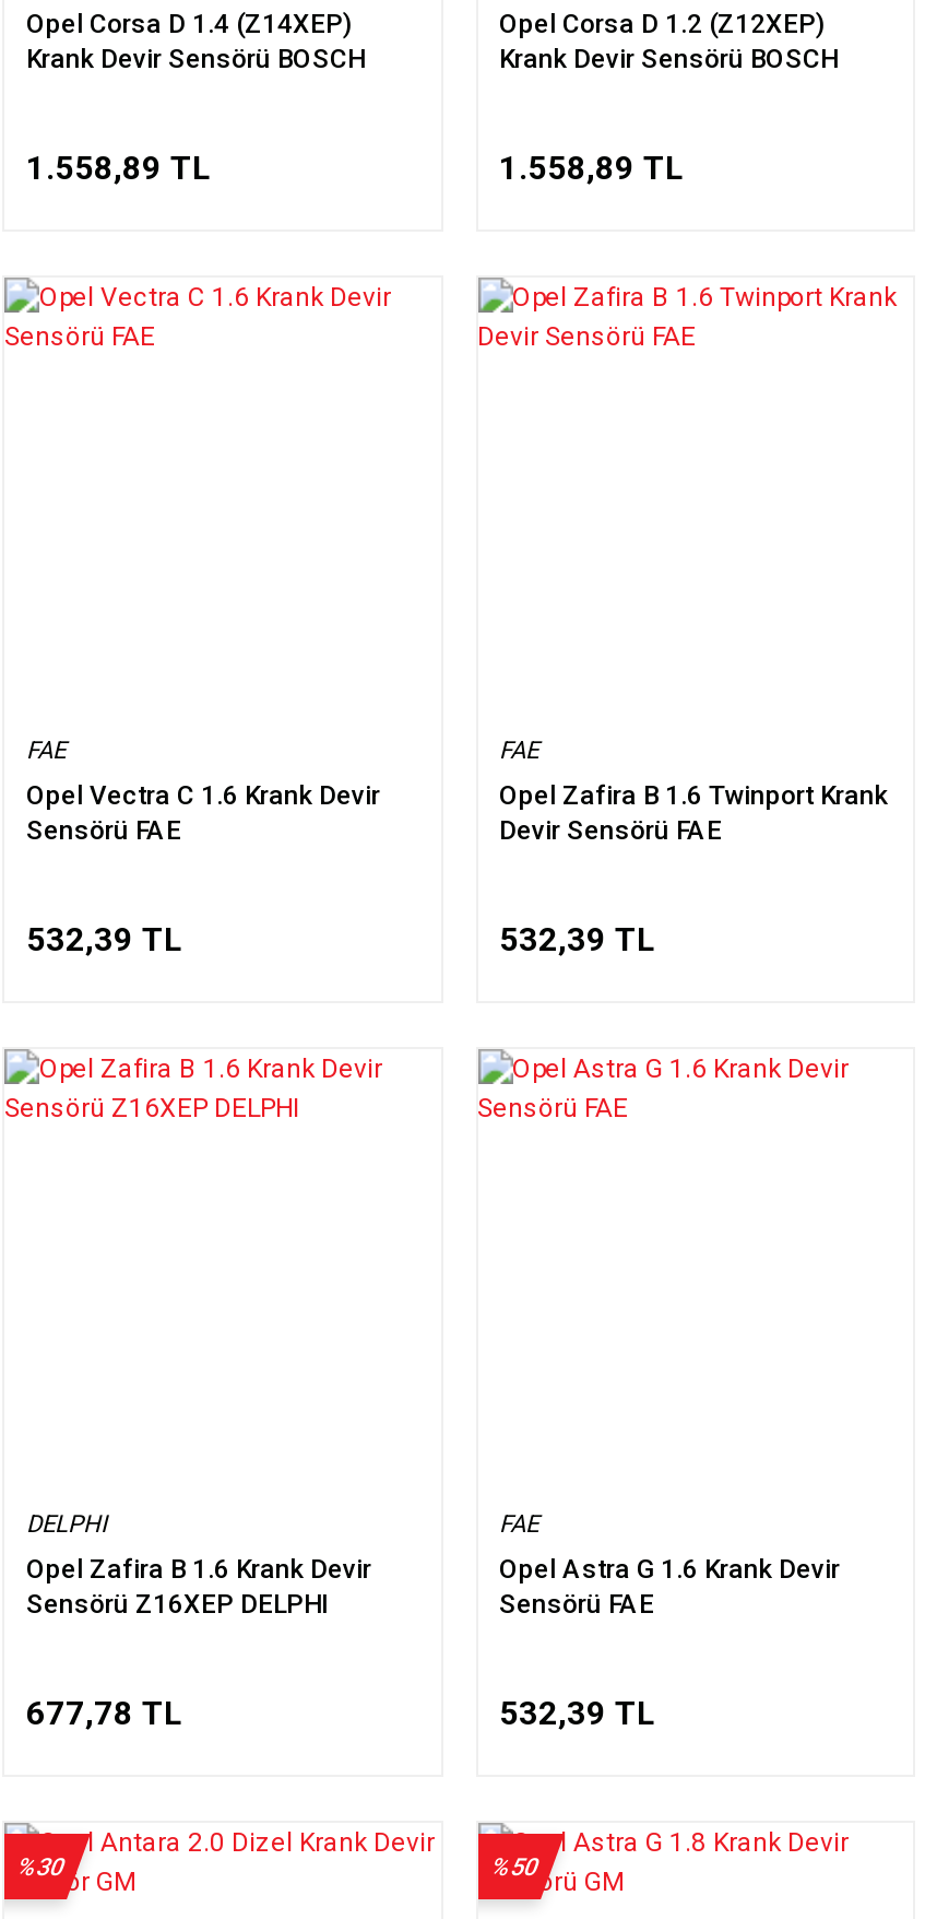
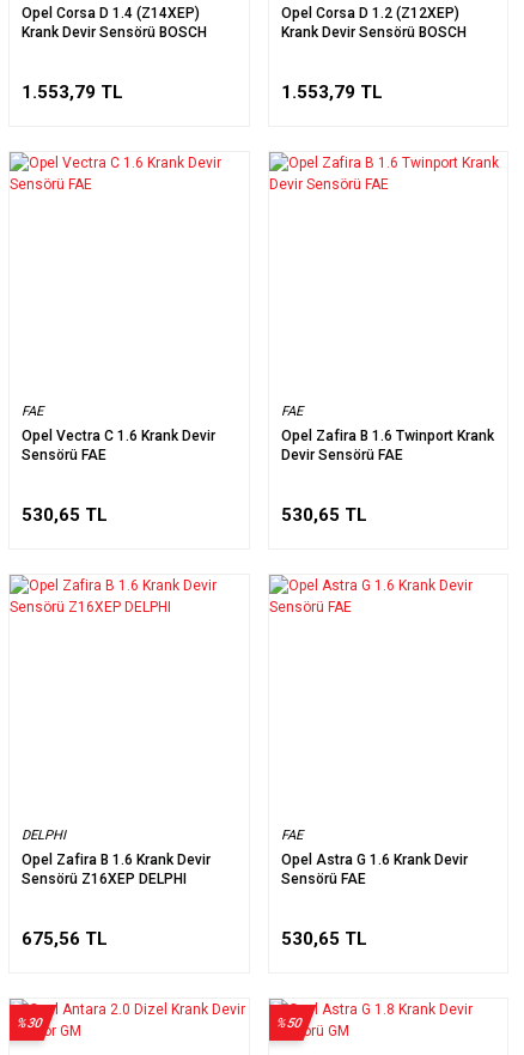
[26,148,212,187] 1.558,89 TL -> [22,81,123,102] 1.553,79 TL
[499,148,685,187] 1.558,89 TL -> [281,81,382,102] 1.553,79 TL
[26,920,183,959] 532,39 TL -> [22,504,108,526] 530,65 TL
[499,920,656,959] 532,39 TL -> [281,504,367,526] 530,65 TL
[26,1693,183,1732] 677,78 TL -> [22,927,108,949] 675,56 TL
[499,1693,656,1732] 532,39 TL -> [281,927,367,949] 530,65 TL

